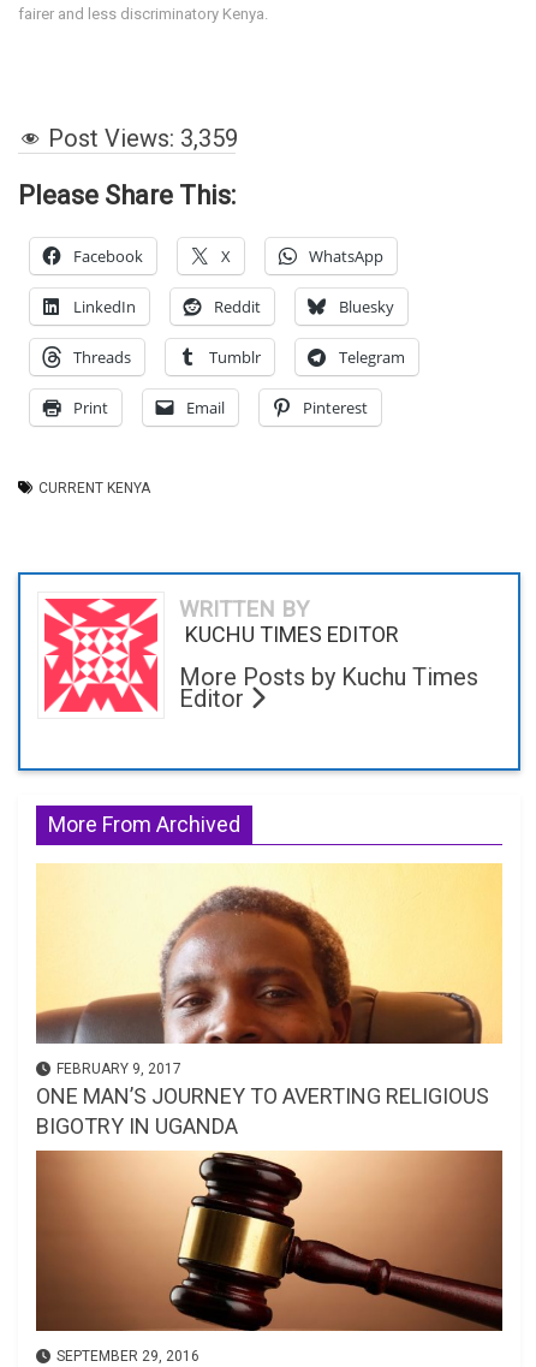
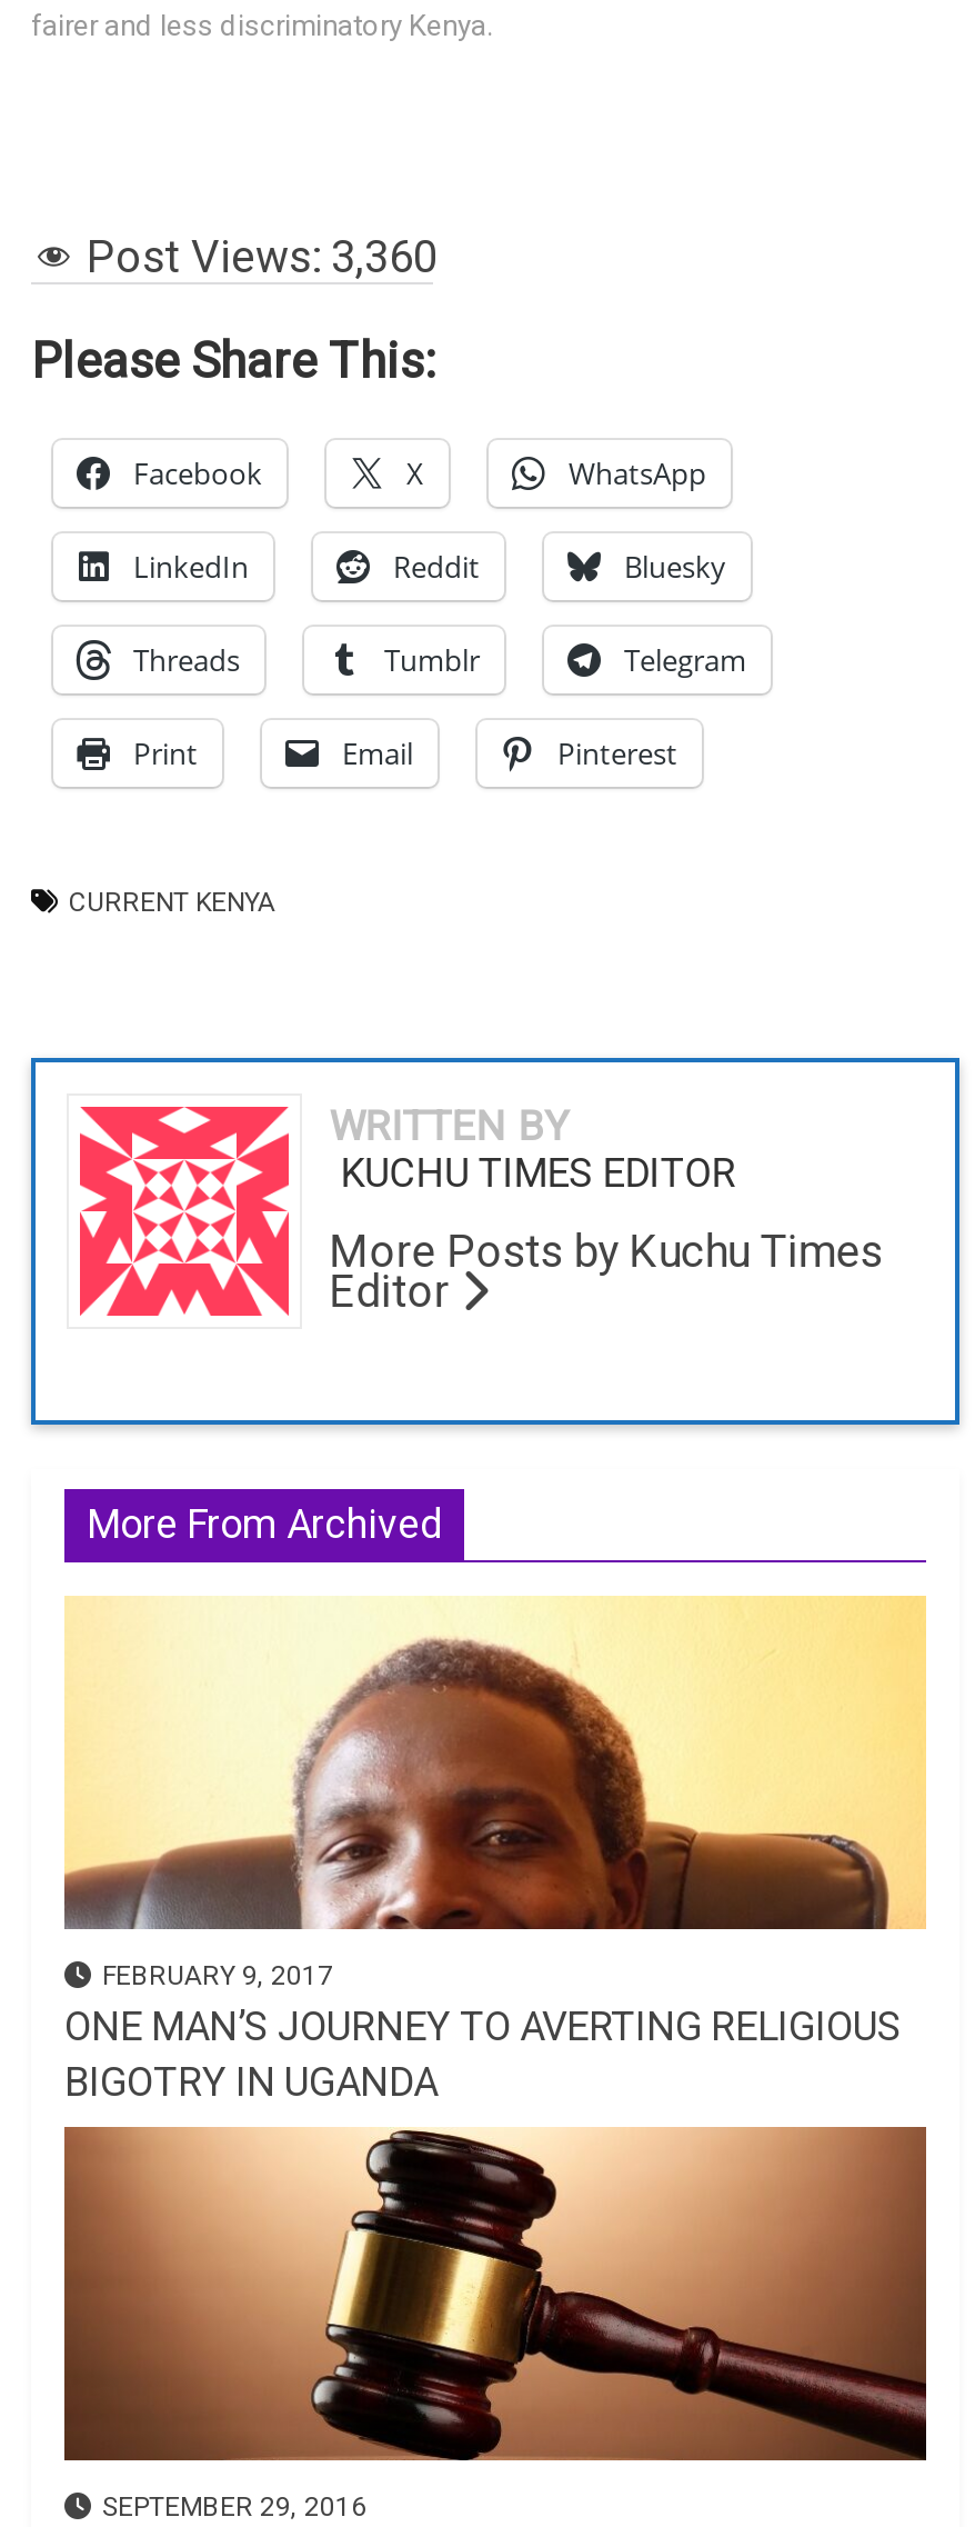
[48,125,238,153] Post Views: 3,359 -> [87,230,438,284] Post Views: 3,360

